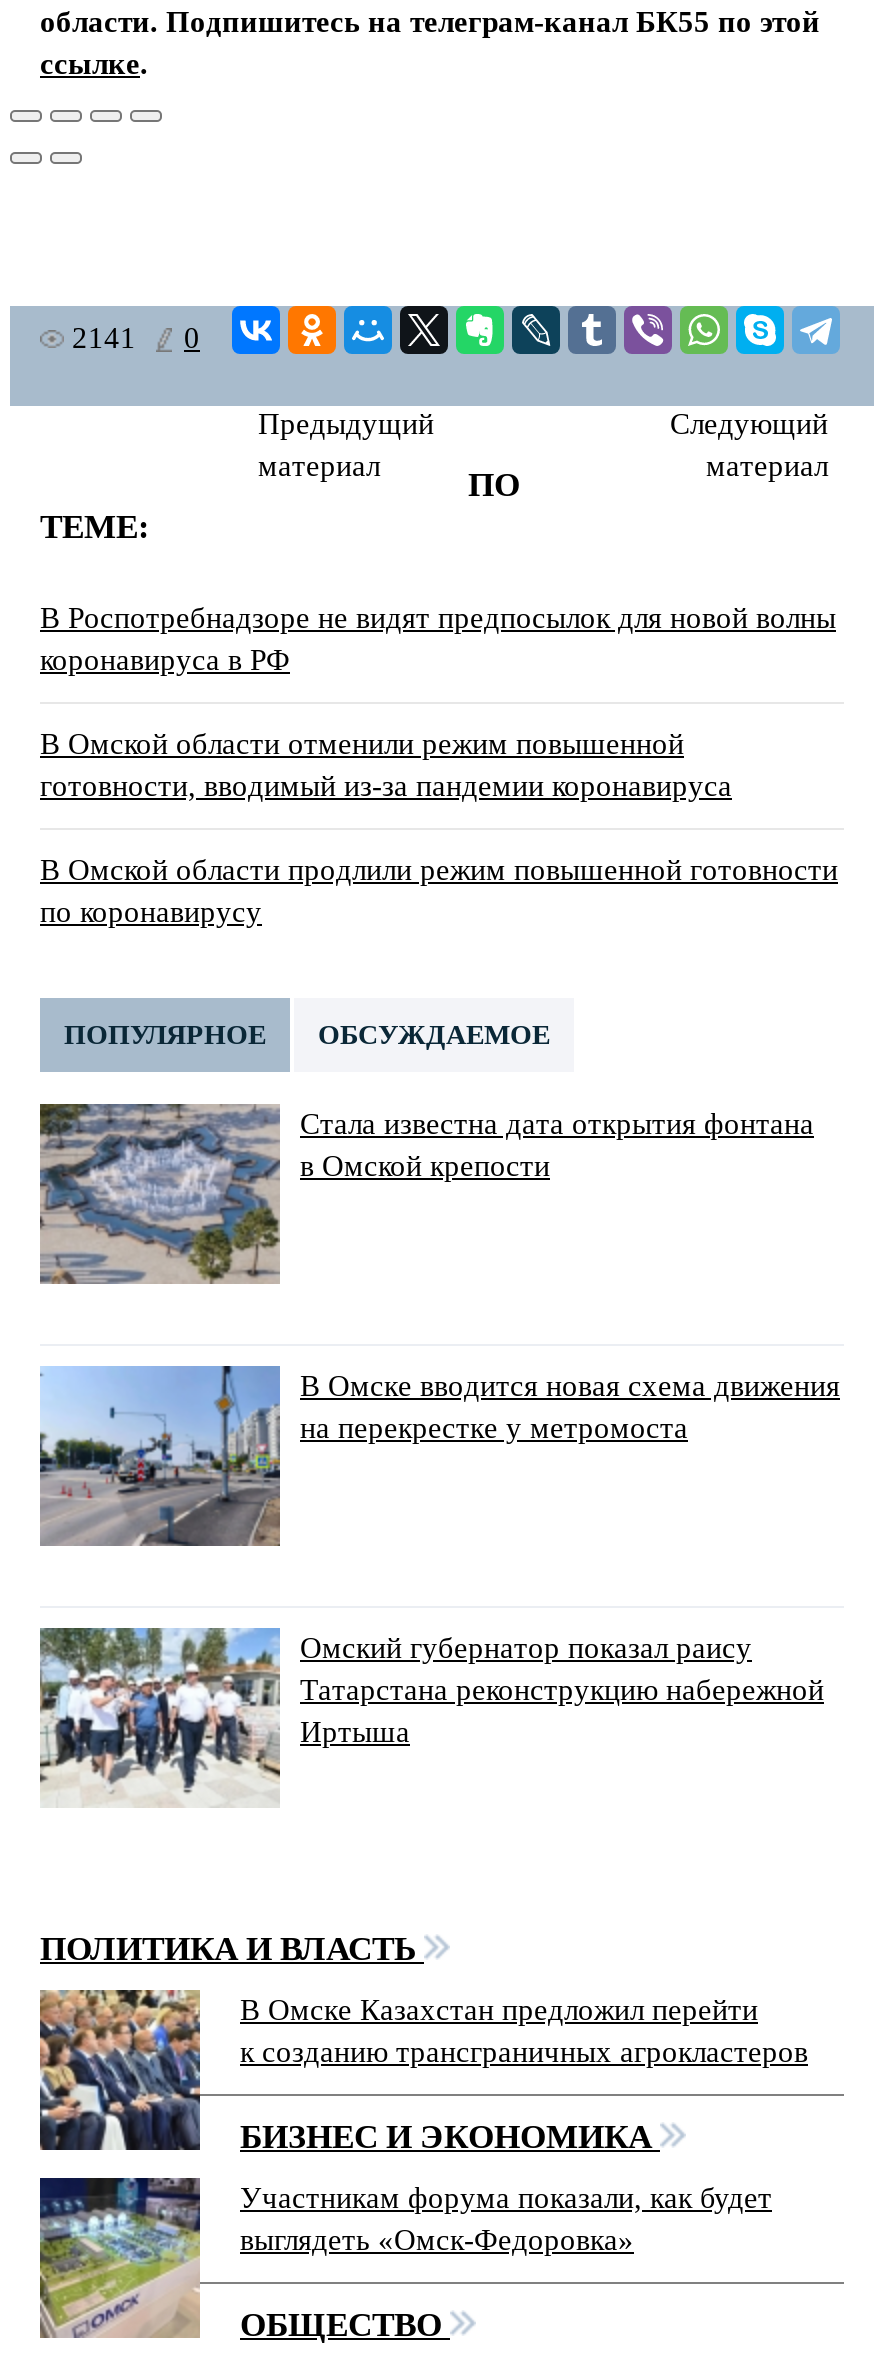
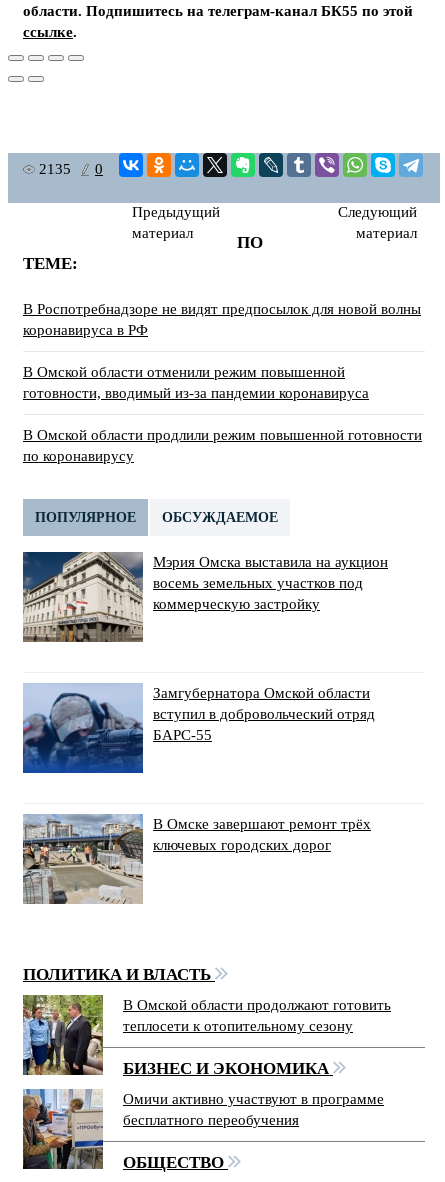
[72,322,200,354] 2141 0 -> [39,161,103,177] 2135 0
[38,1102,814,1284] [image] | Стала известна дата открытия фонтана | в Омской крепости -> [23,551,388,642] [image] | Мэрия Омска выставила на аукцион | восемь земельных участков под | коммерческую застройку
[38,1364,840,1548] [image] | В Омске вводится новая схема движения | на перекрестке у метромоста -> [22,683,375,774] [image] | Замгубернатора Омской области | вступил в добровольческий отряд | БАРС-55
[40,1626,824,1808] [image] | Омский губернатор показал раису | Татарстана реконструкцию набережной | Иртыша -> [23,814,371,905] [image] | В Омске завершают ремонт трёх | ключевых городских дорог
[38,1988,808,2152] [image] | В Омске Казахстан предложил перейти | к созданию трансграничных агрокластеров -> [23,994,391,1076] [image] | В Омской области продолжают готовить | теплосети к отопительному сезону
[38,2176,772,2340] [image] | Участникам форума показали, как будет | выглядеть «Омск-Федоровка» -> [22,1088,384,1170] [image] | Омичи активно участвуют в программе | бесплатного переобучения

